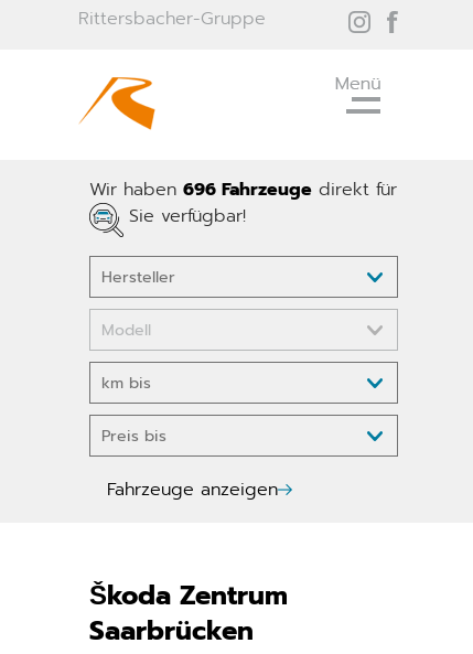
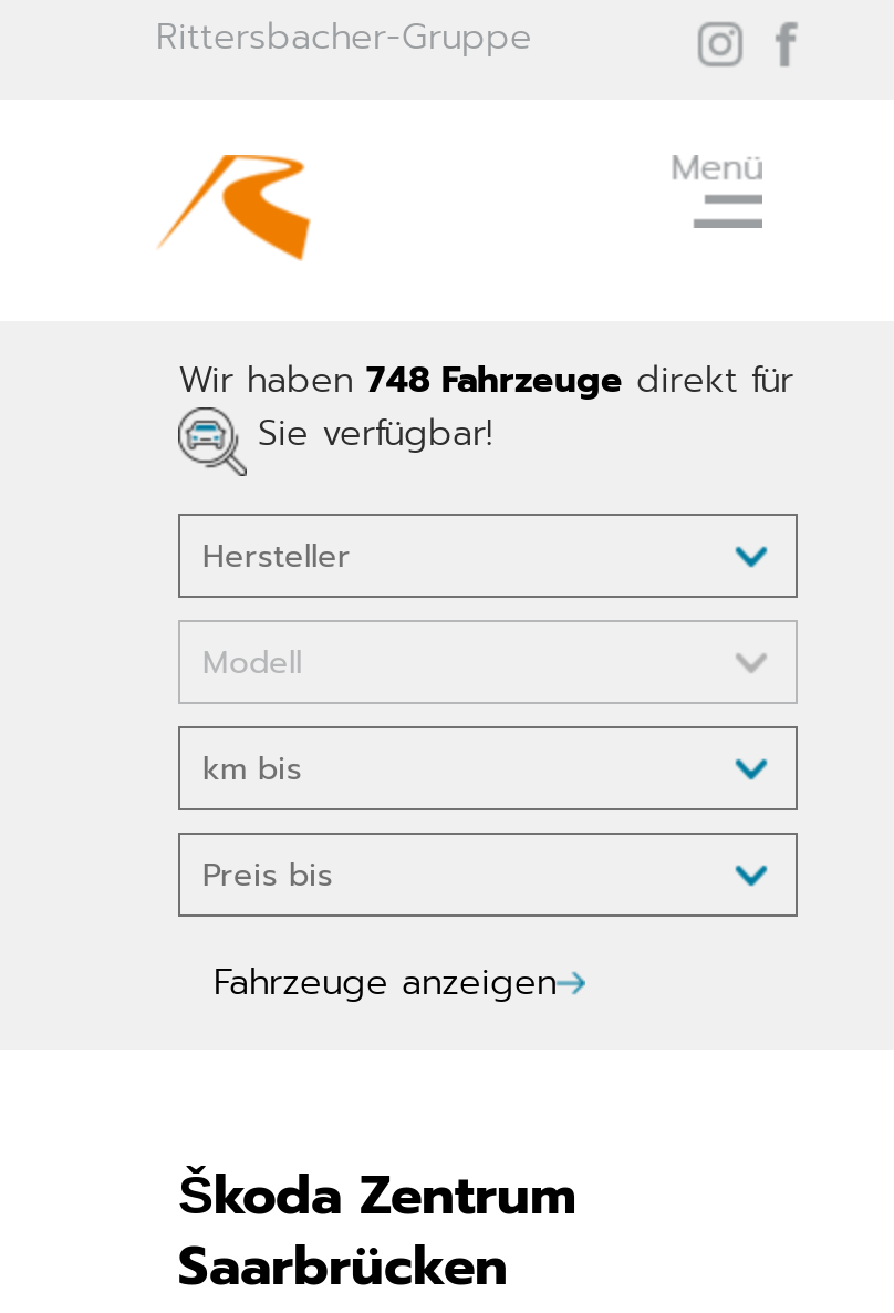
[89,176,397,203] Wir haben 696 Fahrzeuge direkt für -> [178,354,793,407] Wir haben 748 Fahrzeuge direkt für

